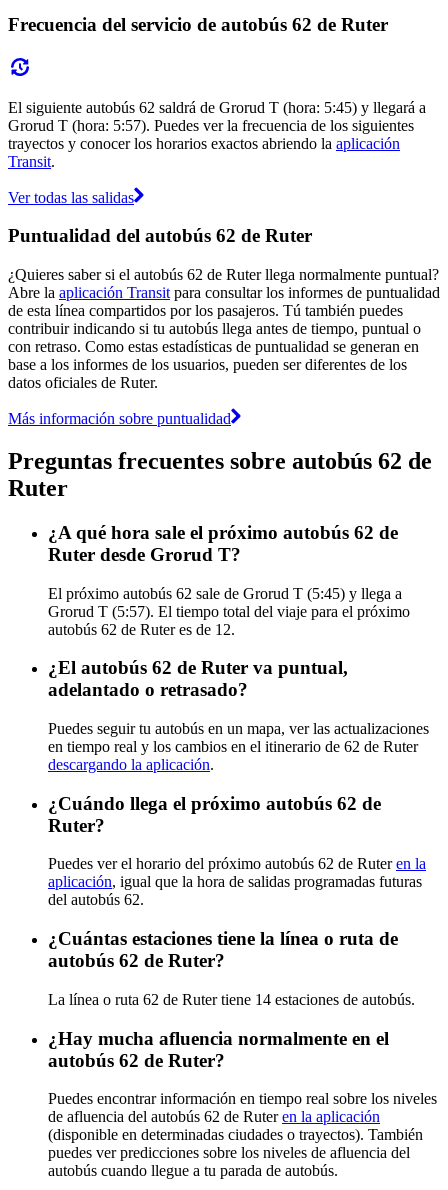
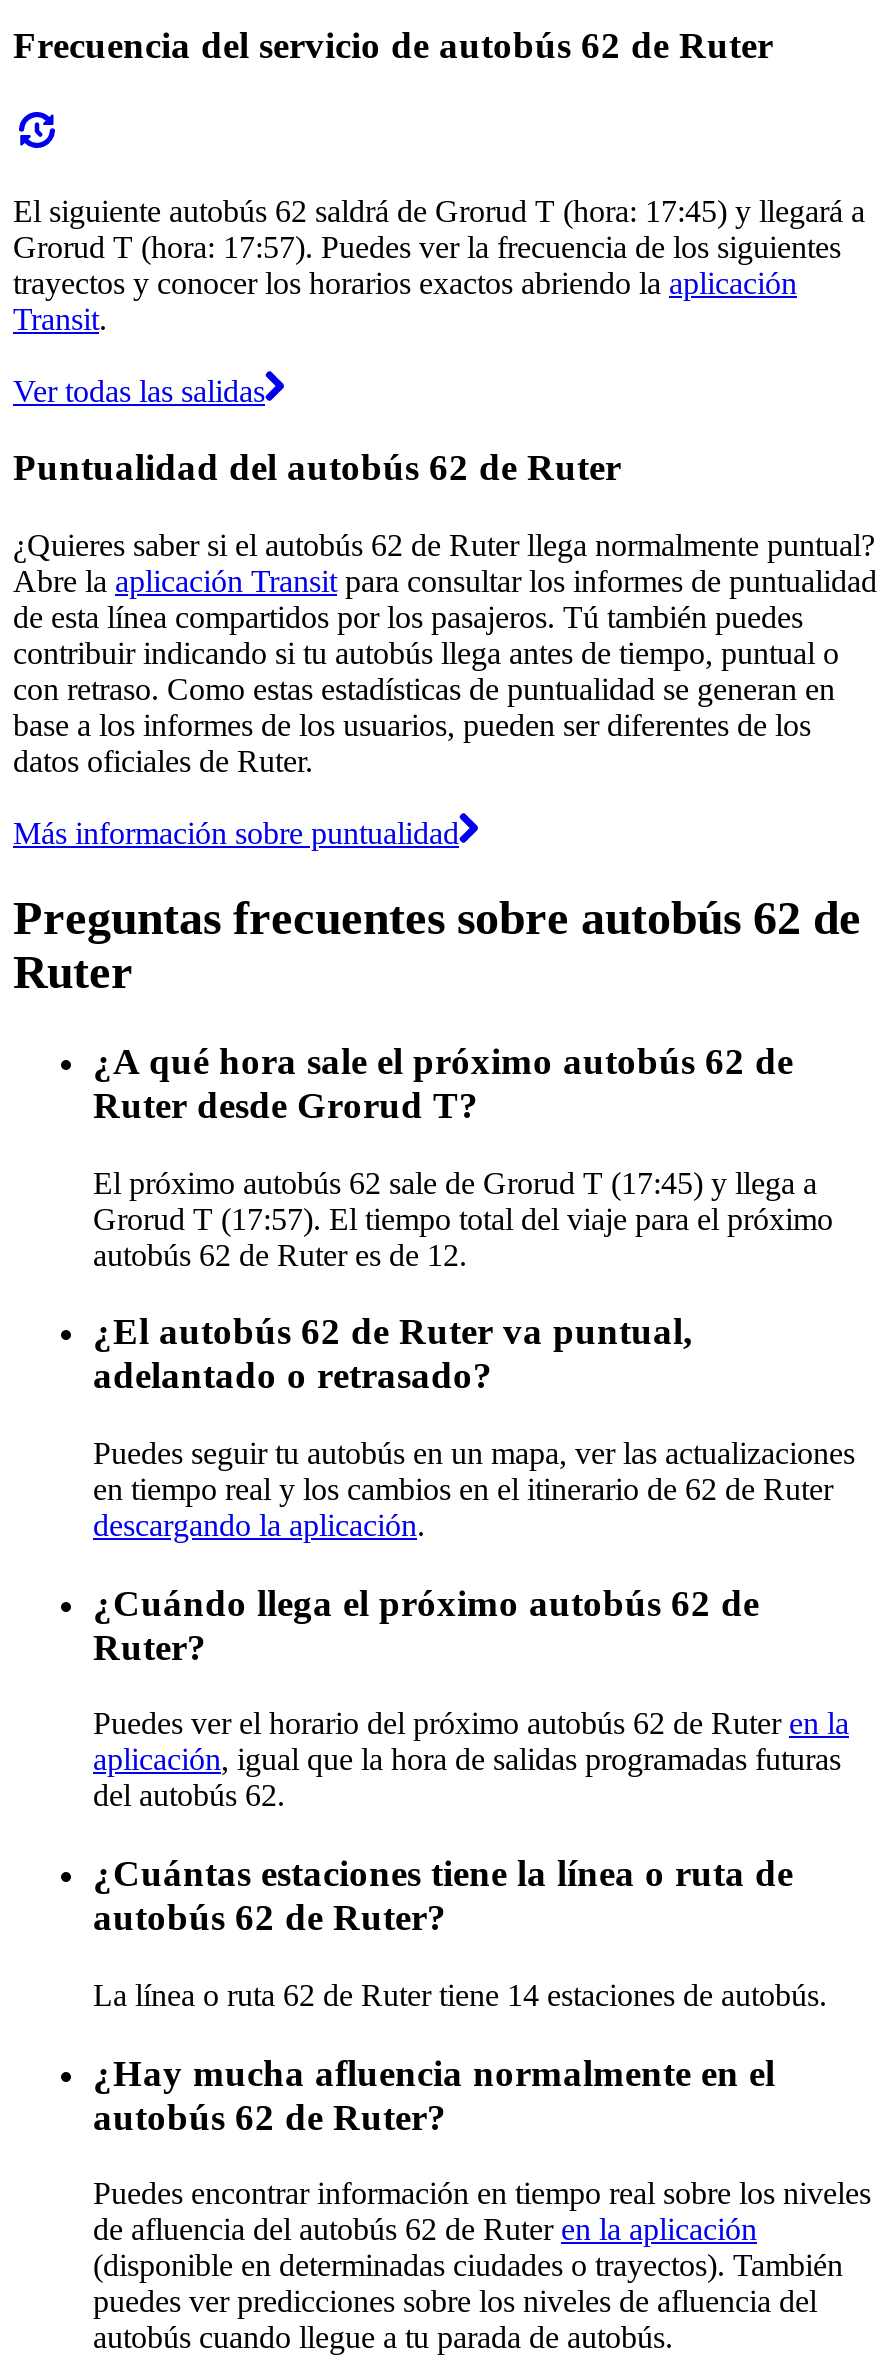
[8,98,426,115] El siguiente autobús 62 saldrá de Grorud T (hora: 5:45) y llegará a -> [13,193,865,227] El siguiente autobús 62 saldrá de Grorud T (hora: 17:45) y llegará a
[8,116,414,133] Grorud T (hora: 5:57). Puedes ver la frecuencia de los siguientes -> [13,229,841,263] Grorud T (hora: 17:57). Puedes ver la frecuencia de los siguientes
[48,584,402,601] El próximo autobús 62 sale de Grorud T (5:45) y llega a -> [93,1165,817,1199] El próximo autobús 62 sale de Grorud T (17:45) y llega a
[48,602,410,619] Grorud T (5:57). El tiempo total del viaje para el próximo -> [93,1201,833,1235] Grorud T (17:57). El tiempo total del viaje para el próximo

